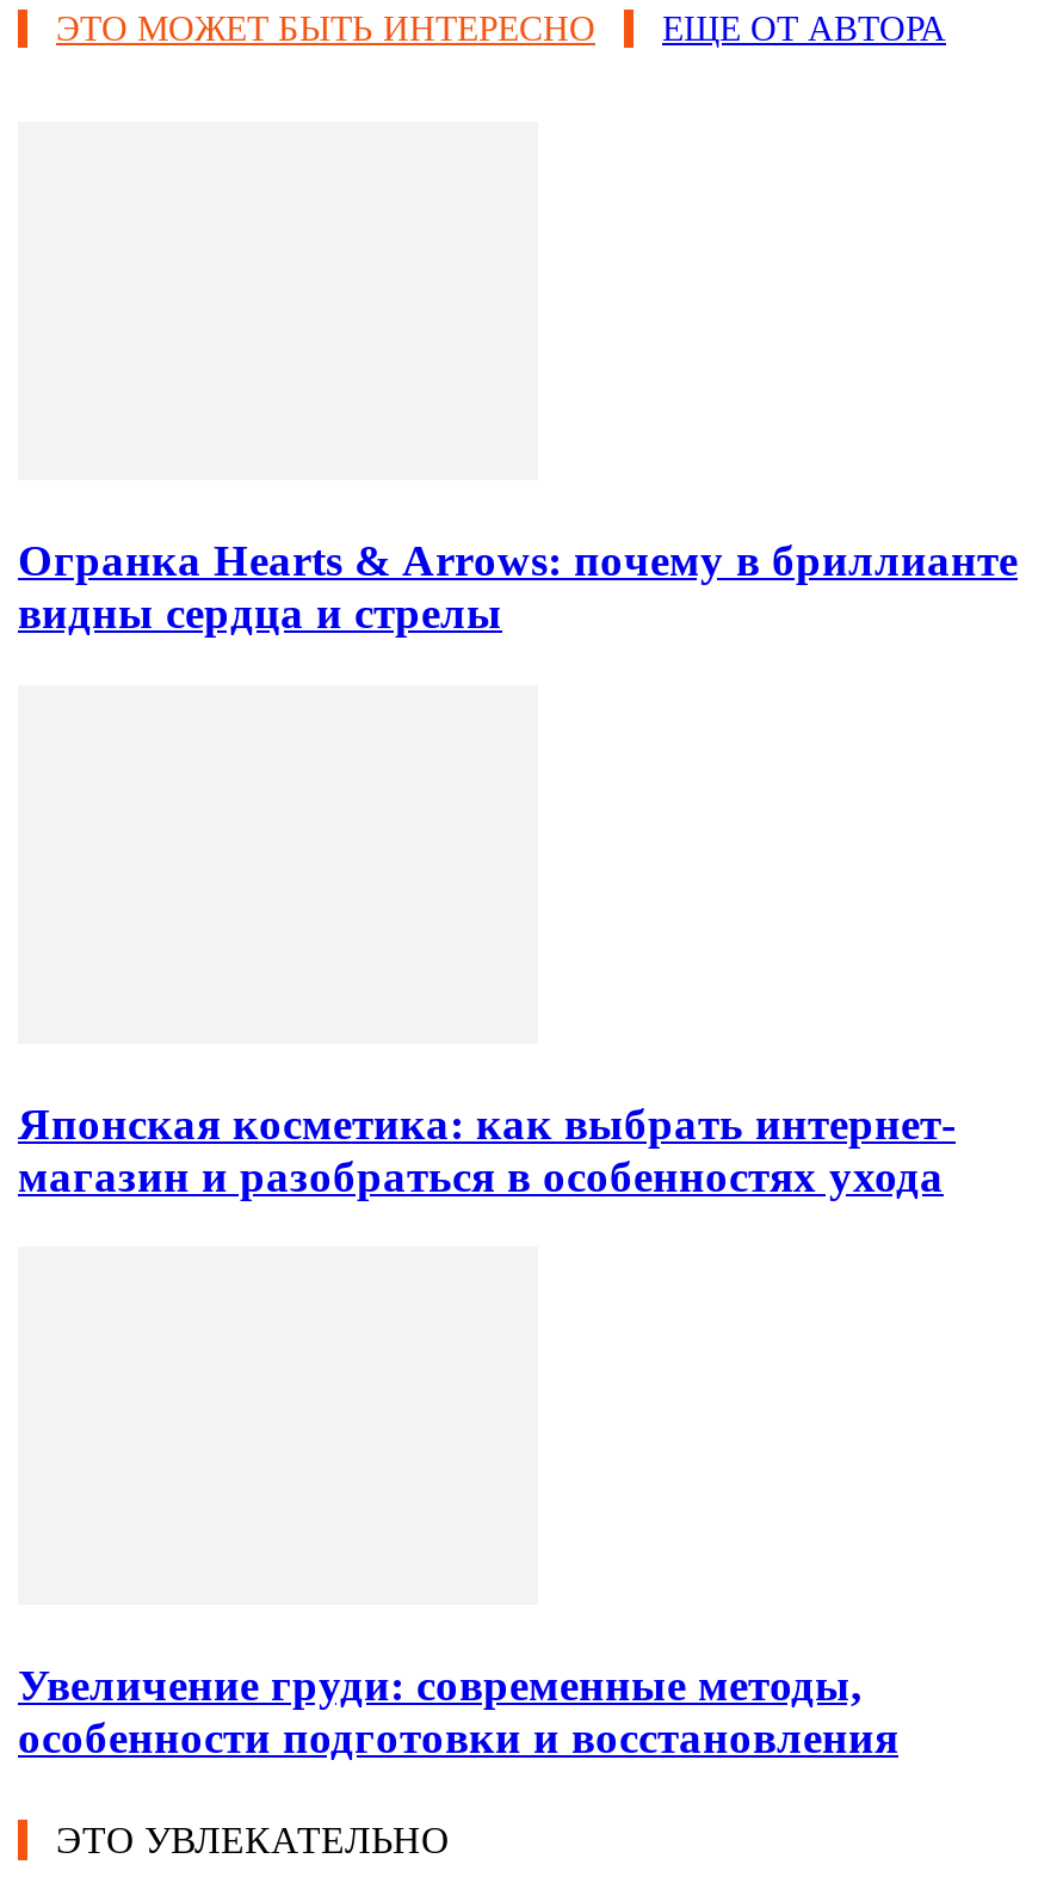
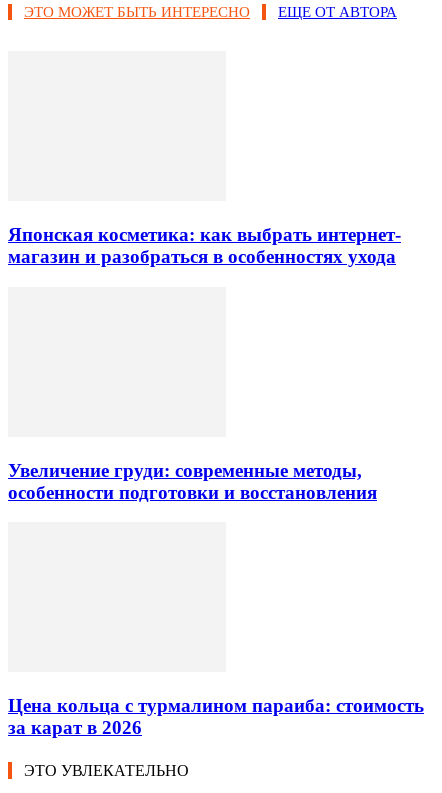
[18,535,1018,638] Огранка Hearts & Arrows: почему в бриллианте | видны сердца и стрелы -> none
moved [18,1098,956,1762] -> [8,224,401,503]: Японская косметика: как выбрать интернет- | магазин и разобраться в особенностях ухода | Увеличение груди: современные методы, | особенности подготовки и восстановления
none -> [8,695,424,738] Цена кольца с турмалином параиба: стоимость | за карат в 2026

